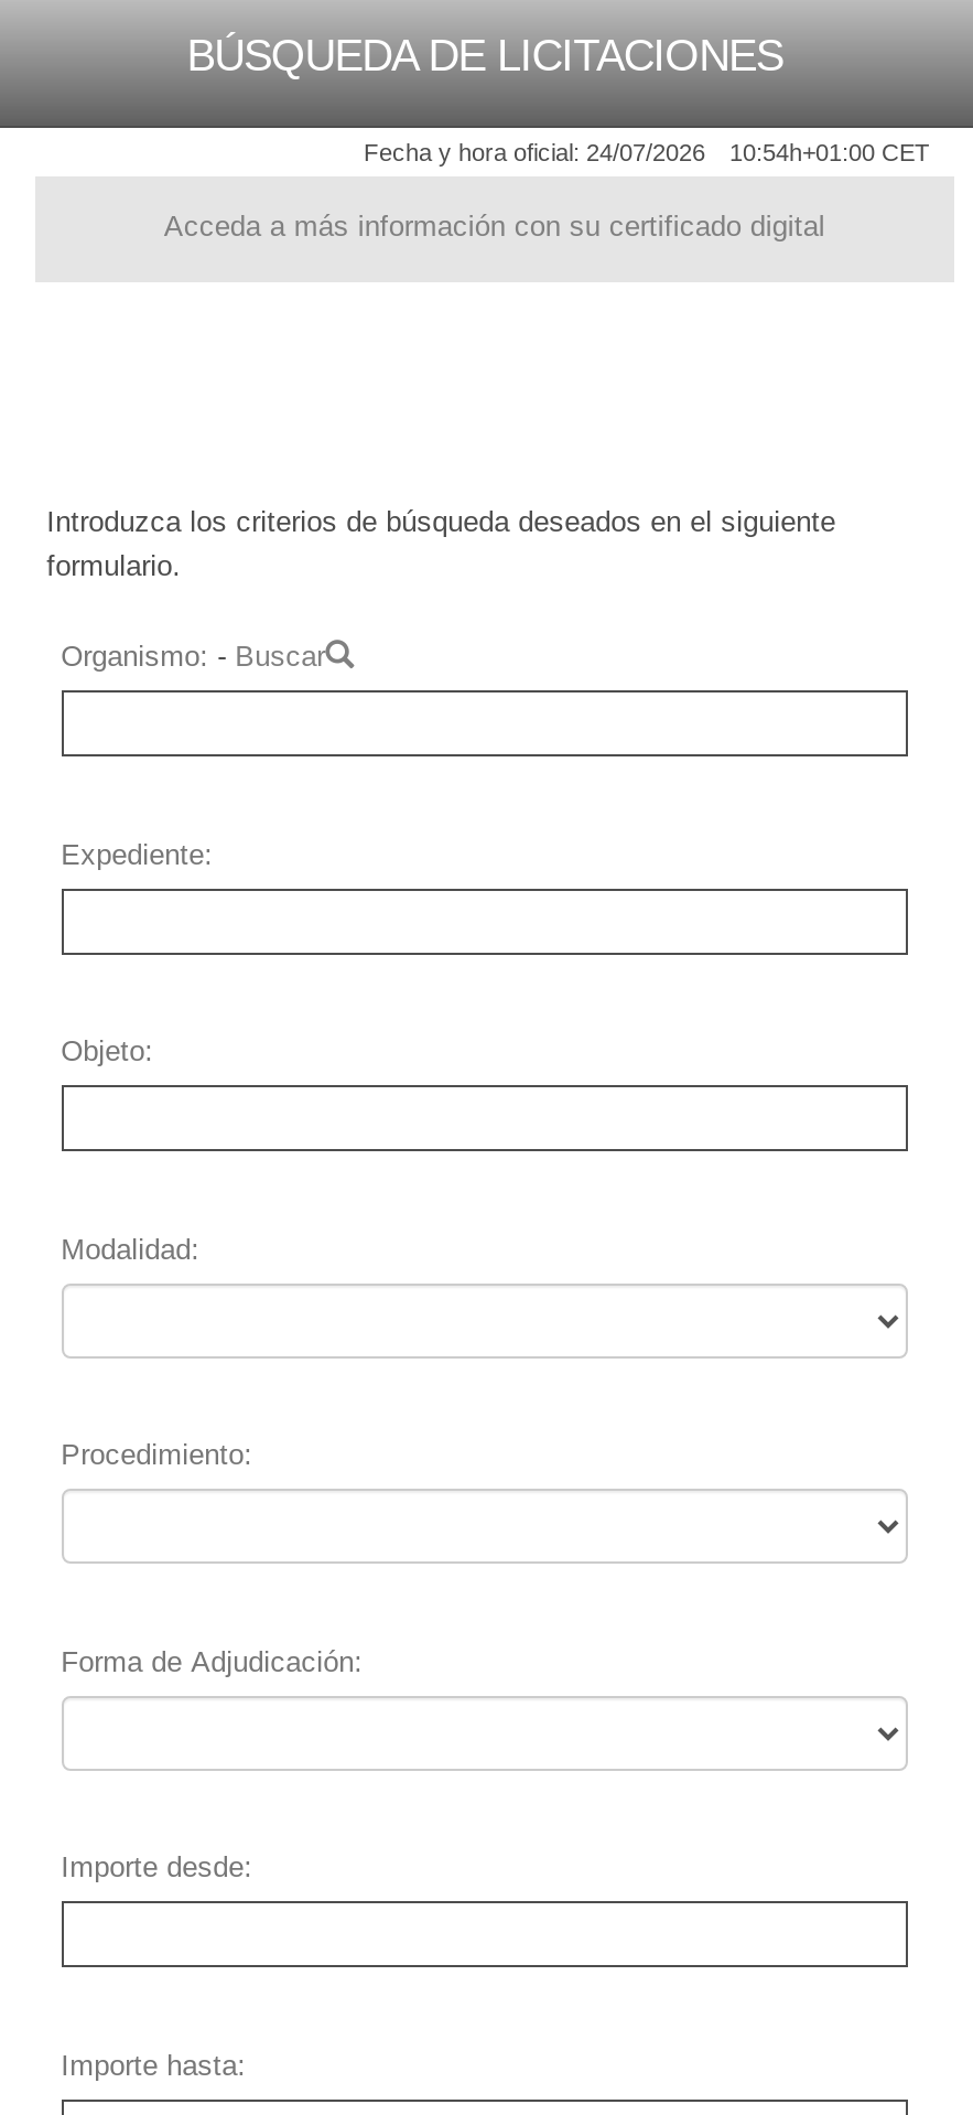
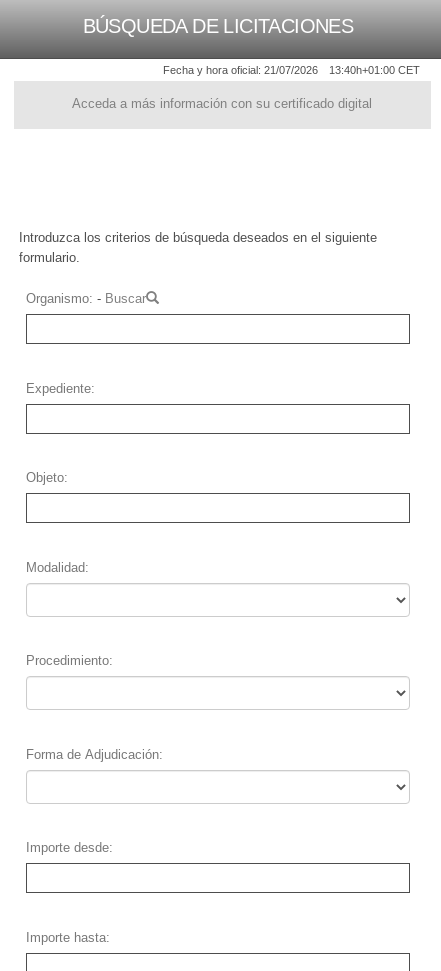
[364,140,705,166] Fecha y hora oficial: 24/07/2026 -> [163,64,318,76] Fecha y hora oficial: 21/07/2026
[729,140,930,166] 10:54h+01:00 CET -> [329,64,420,76] 13:40h+01:00 CET

